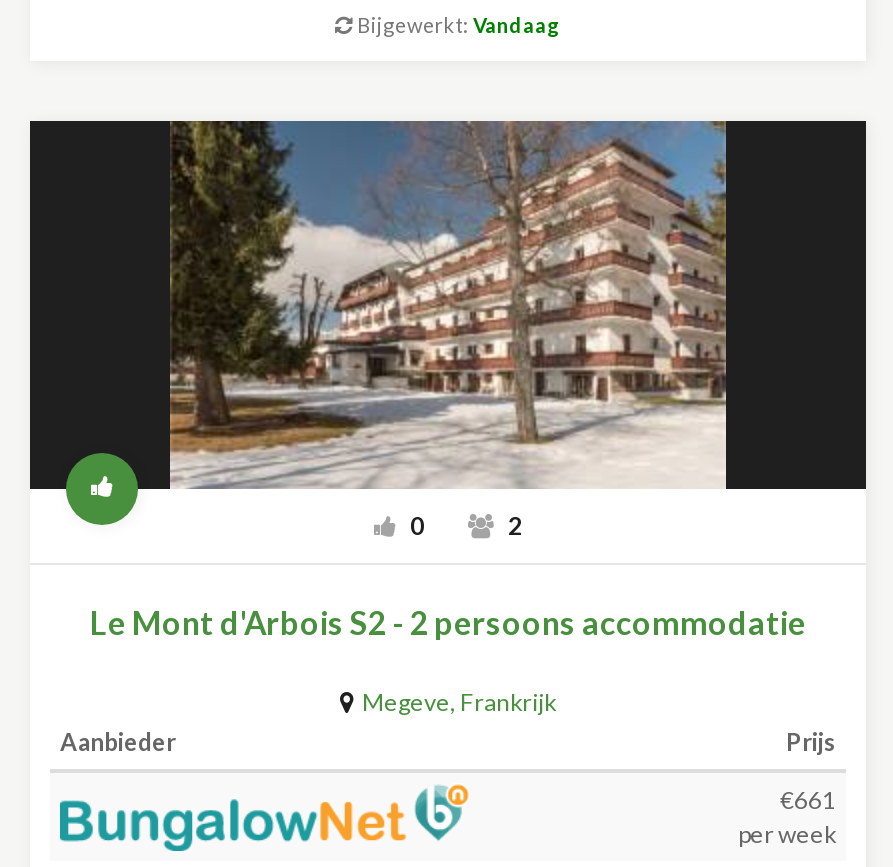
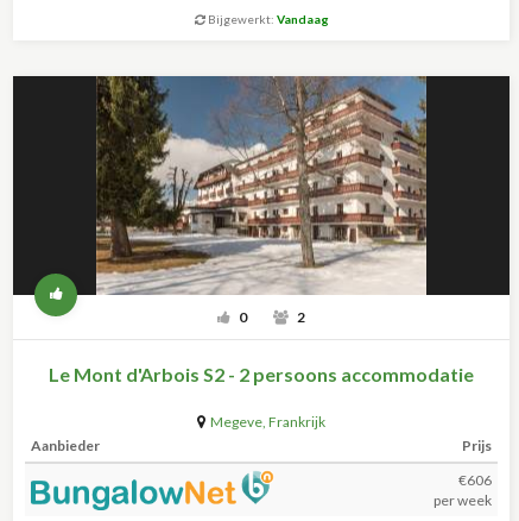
[780,785,836,815] €661 -> [458,471,492,489] €606

